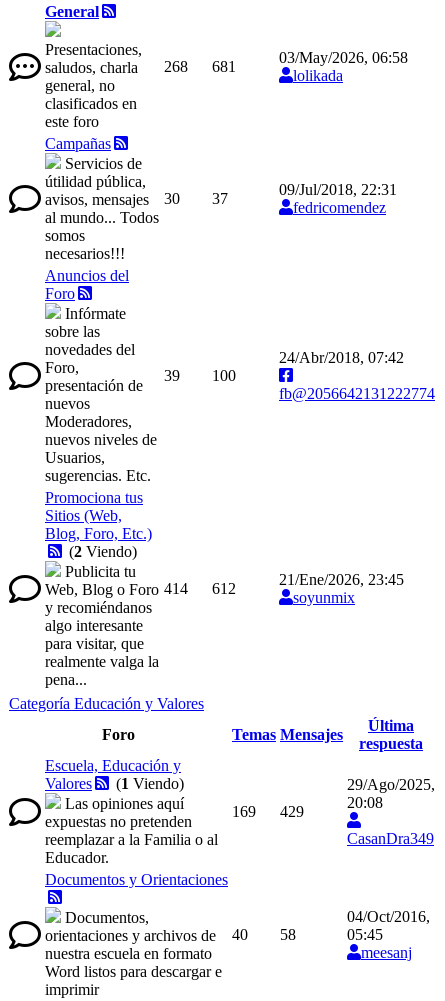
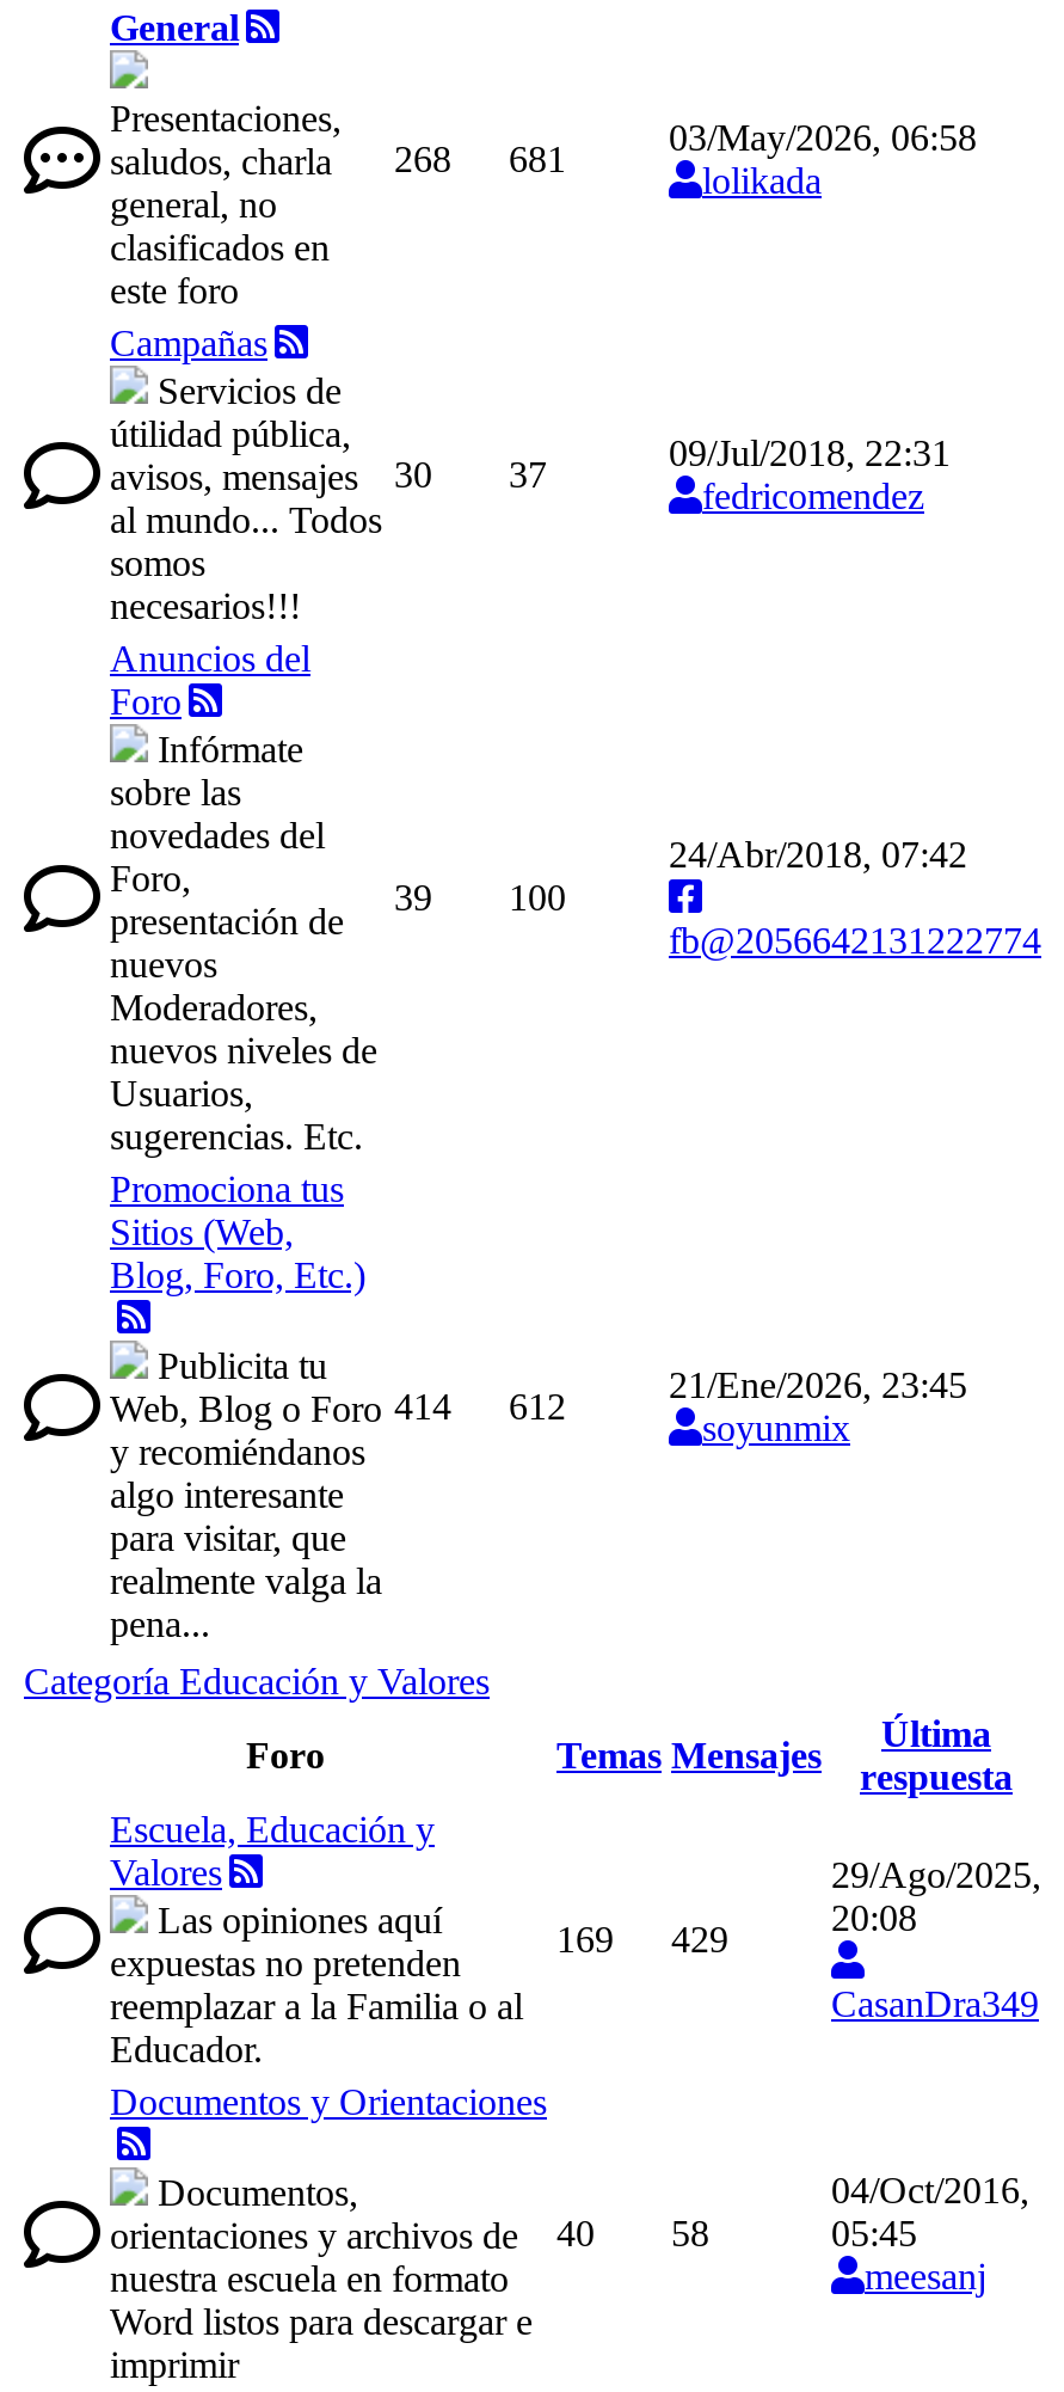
[69,543,137,560] (2 Viendo) -> none
[116,775,184,792] (1 Viendo) -> none

